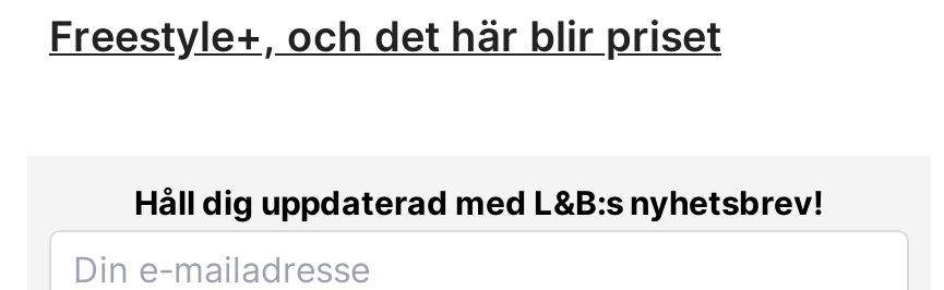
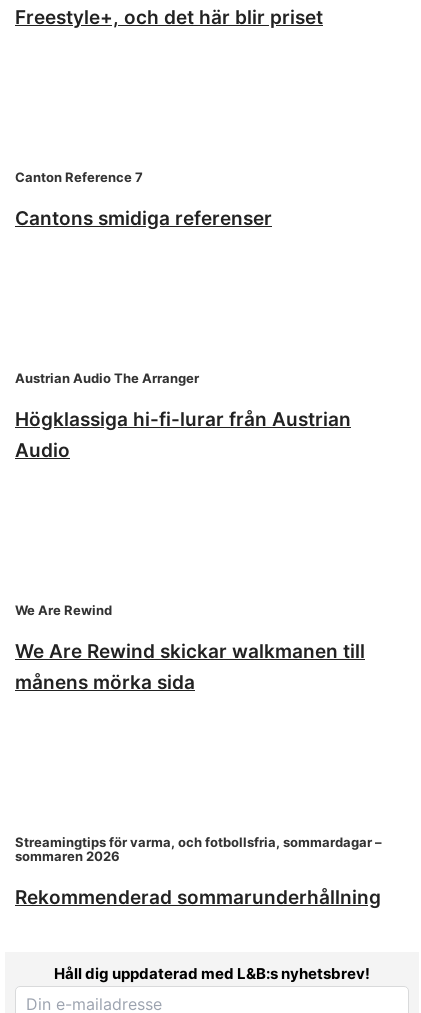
none -> [15,169,272,230] Canton Reference 7 | Cantons smidiga referenser
none -> [15,370,351,462] Austrian Audio The Arranger | Högklassiga hi-fi-lurar från Austrian | Audio
none -> [15,602,365,694] We Are Rewind | We Are Rewind skickar walkmanen till | månens mörka sida
none -> [15,834,382,909] Streamingtips för varma, och fotbollsfria, sommardagar – | sommaren 2026 | Rekommenderad sommarunderhållning

